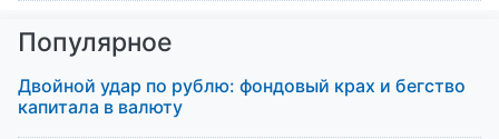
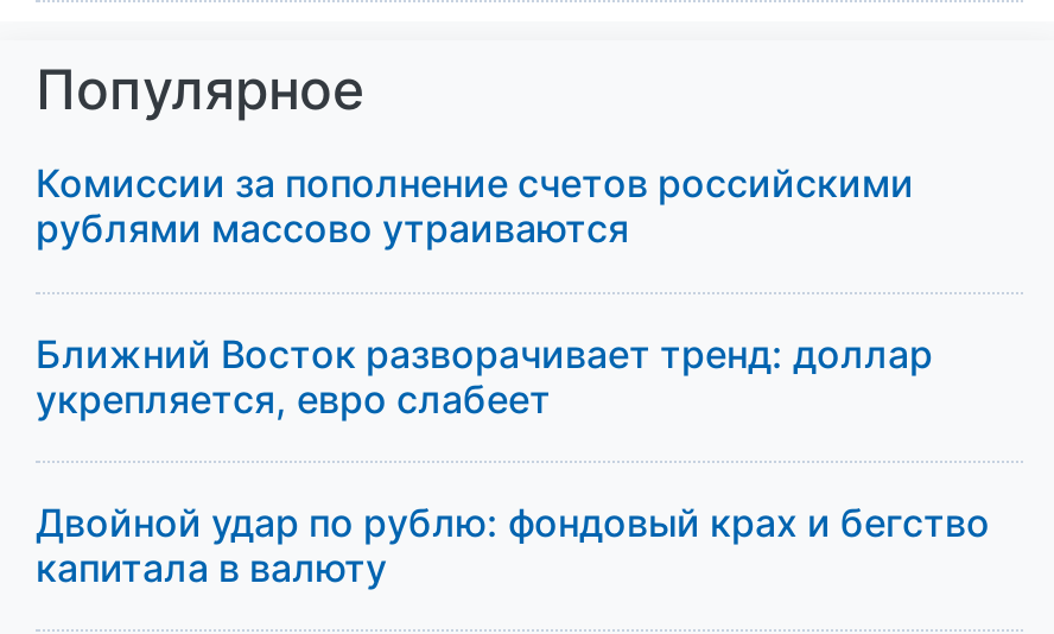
none -> [36,160,933,421] Комиссии за пополнение счетов российскими | рублями массово утраиваются | Ближний Восток разворачивает тренд: доллар | укрепляется, евро слабеет

